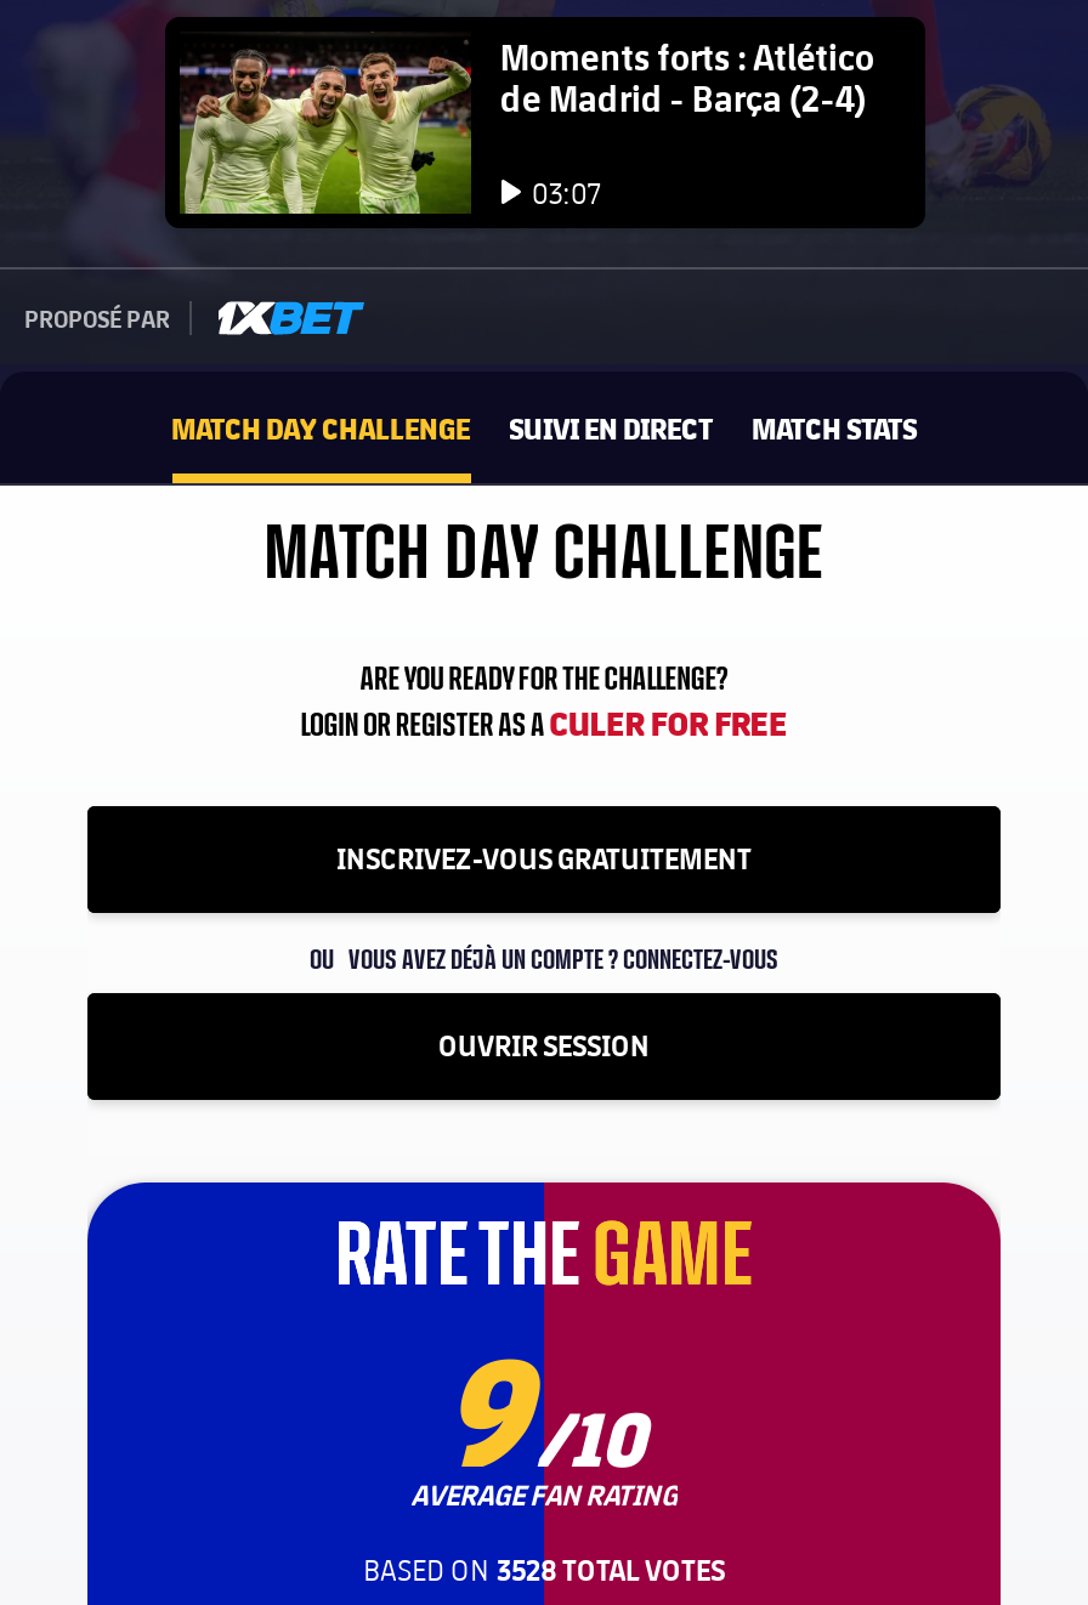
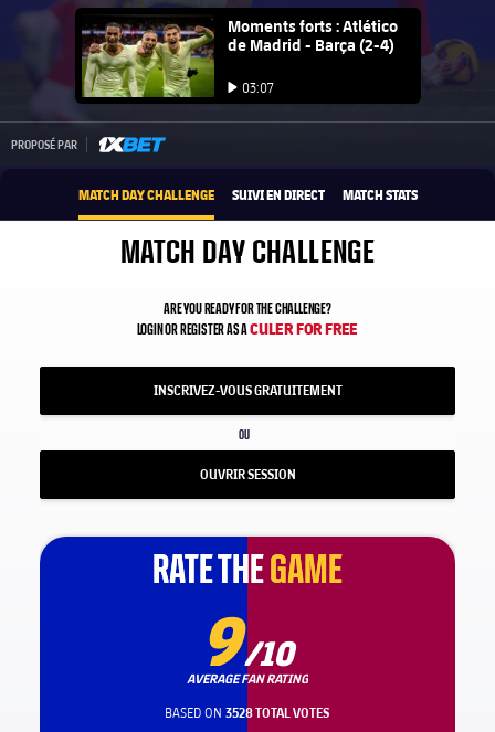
[310,946,778,976] OU VOUS AVEZ DÉJÀ UN COMPTE ? CONNECTEZ-VOUS -> [239,429,250,443] OU

